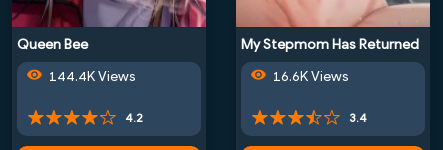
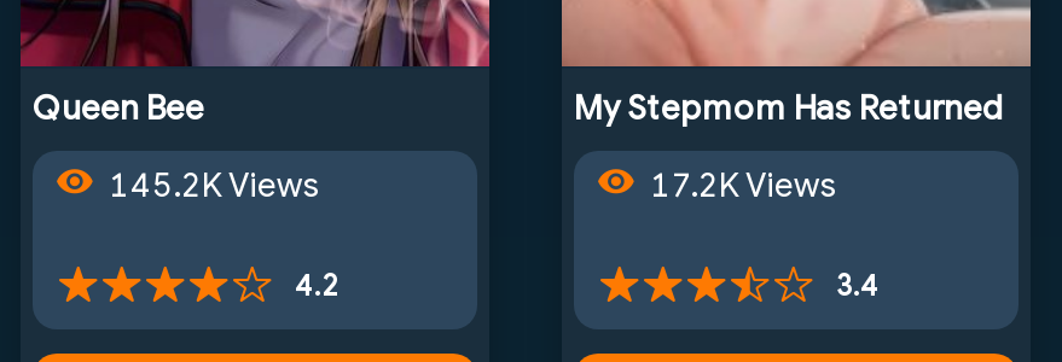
[42,67,136,88] 144.4K Views -> [93,161,320,212] 145.2K Views
[266,67,349,88] 16.6K Views -> [634,161,837,212] 17.2K Views

